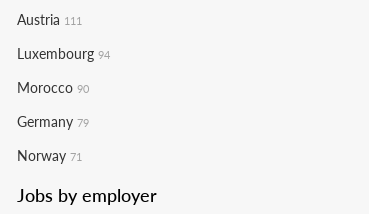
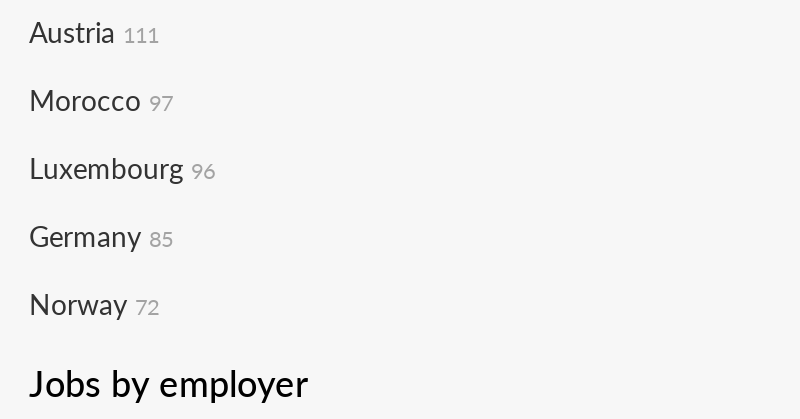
[17,43,110,63] Luxembourg 94 -> [29,79,173,119] Morocco 97
[17,77,89,97] Morocco 90 -> [29,147,215,187] Luxembourg 96
[17,111,89,131] Germany 79 -> [29,215,173,255] Germany 85
[17,145,82,165] Norway 71 -> [29,283,159,323] Norway 72

